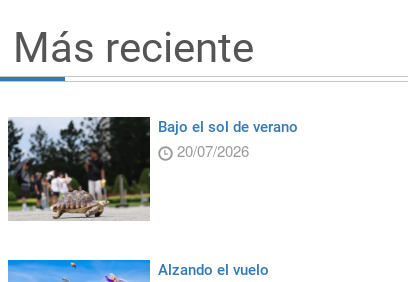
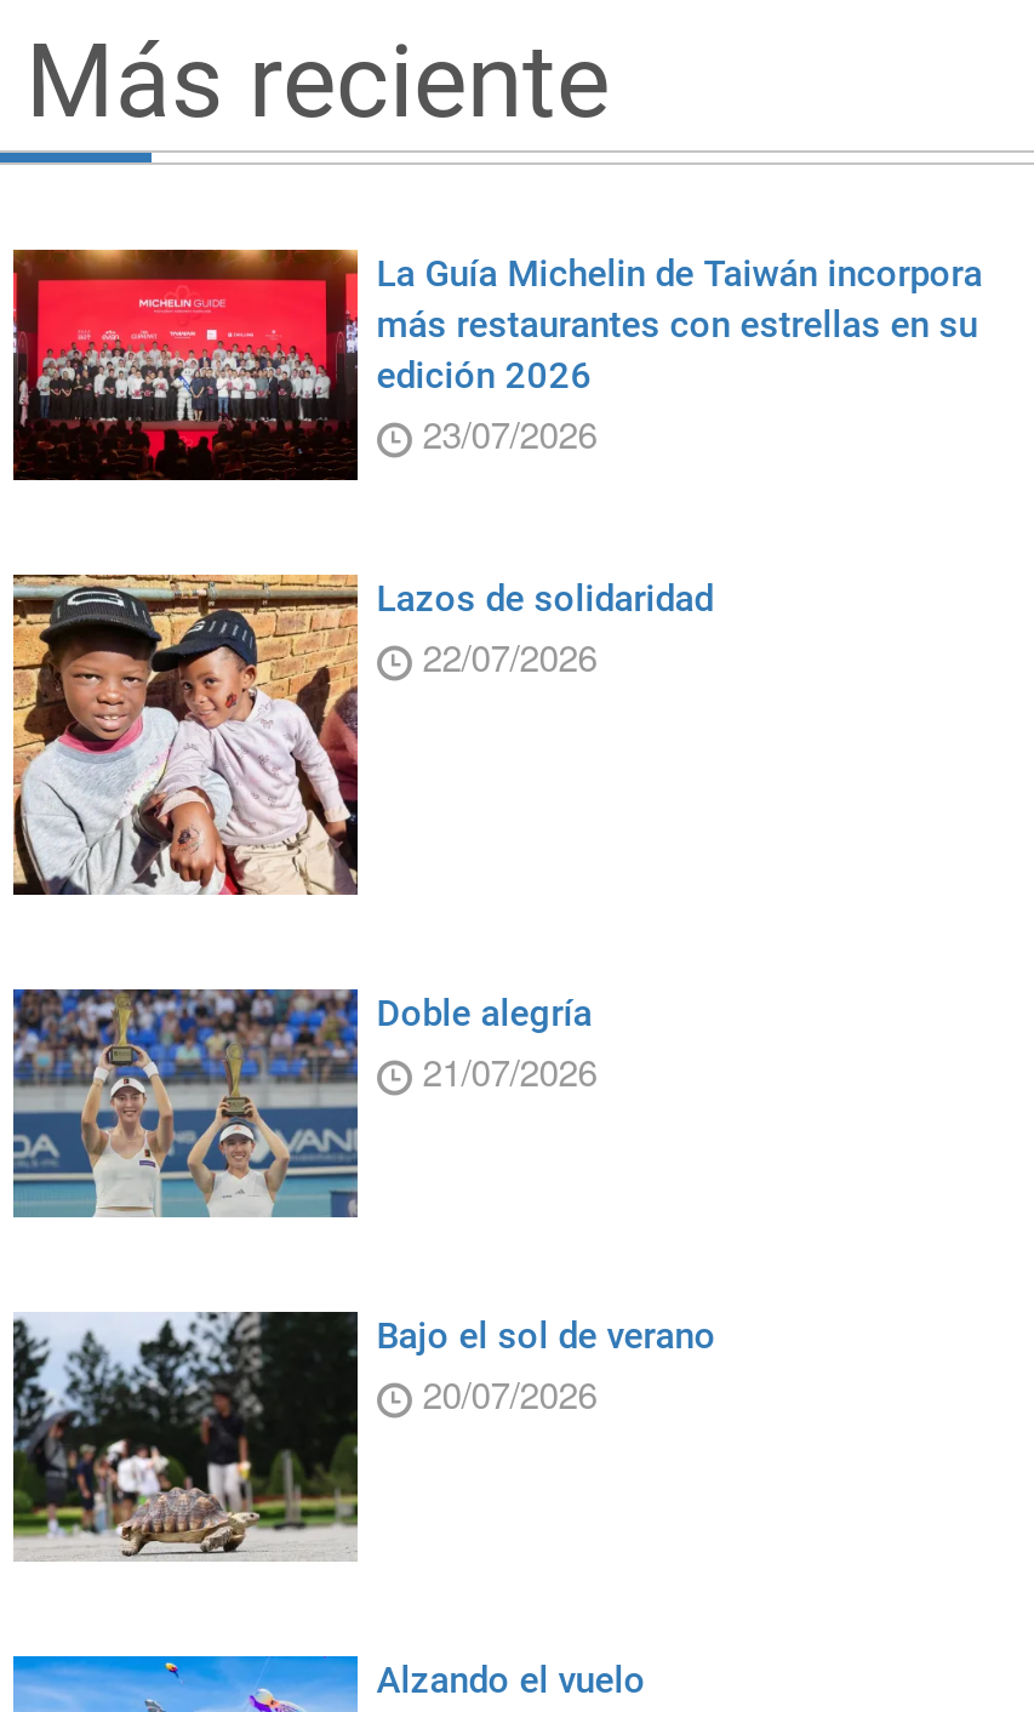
none -> [11,247,983,681] [image] | La Guía Michelin de Taiwán incorpora | más restaurantes con estrellas en su | edición 2026 | 23/07/2026 | Lazos de solidaridad | 22/07/2026
none -> [11,987,597,1225] [image] | Doble alegría | 21/07/2026
none -> [11,572,360,897] [image]

